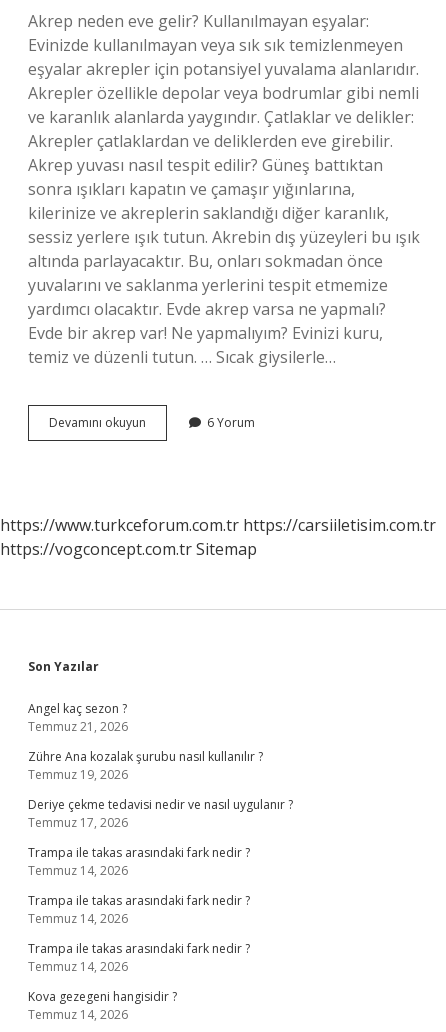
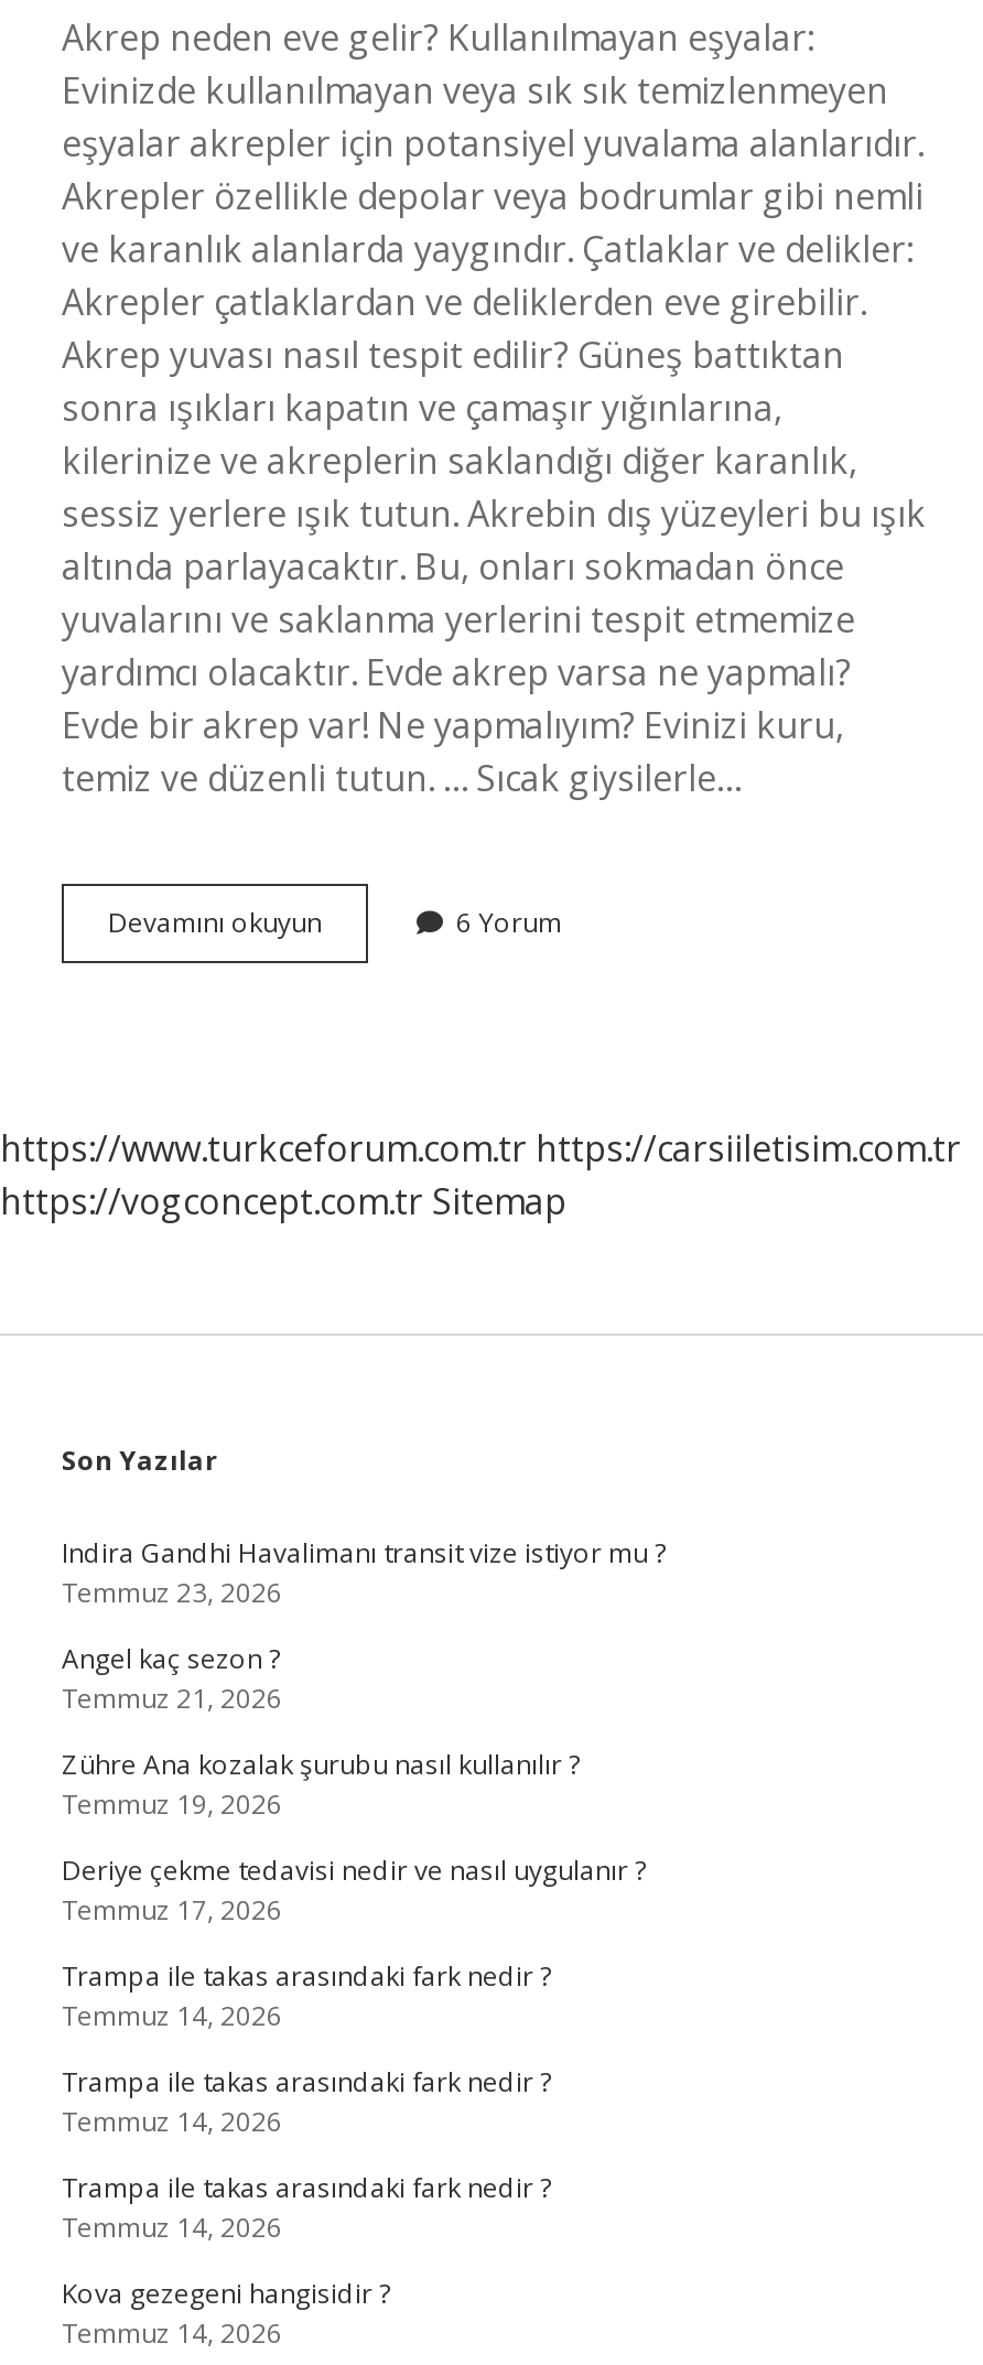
none -> [62,1534,666,1611] Indira Gandhi Havalimanı transit vize istiyor mu ? | Temmuz 23, 2026

